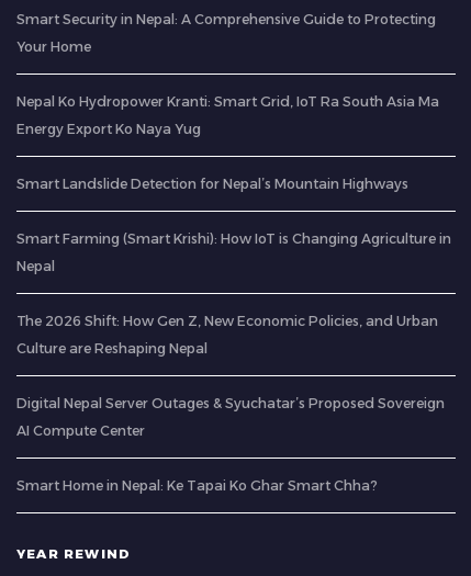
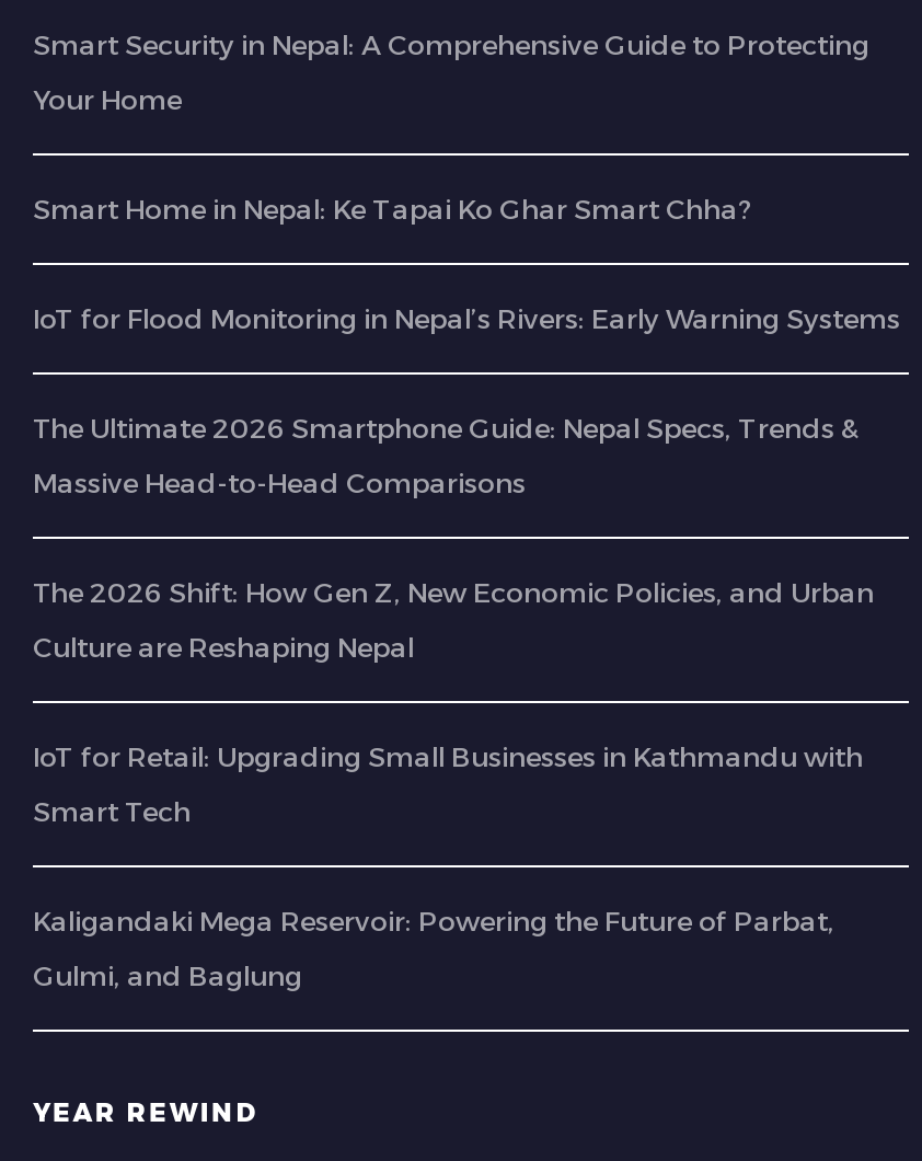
[16,94,451,275] Nepal Ko Hydropower Kranti: Smart Grid, IoT Ra South Asia Ma | Energy Export Ko Naya Yug | Smart Landslide Detection for Nepal’s Mountain Highways | Smart Farming (Smart Krishi): How IoT is Changing Agriculture in | Nepal -> [33,303,900,501] IoT for Flood Monitoring in Nepal’s Rivers: Early Warning Systems | The Ultimate 2026 Smartphone Guide: Nepal Specs, Trends & | Massive Head-to-Head Comparisons
moved [16,313,438,357] -> [33,577,874,665]: The 2026 Shift: How Gen Z, New Economic Policies, and Urban | Culture are Reshaping Nepal
[16,396,445,439] Digital Nepal Server Outages & Syuchatar’s Proposed Sovereign | AI Compute Center -> [33,742,863,993] IoT for Retail: Upgrading Small Businesses in Kathmandu with | Smart Tech | Kaligandaki Mega Reservoir: Powering the Future of Parbat, | Gulmi, and Baglung
moved [16,478,378,494] -> [33,194,753,227]: Smart Home in Nepal: Ke Tapai Ko Ghar Smart Chha?

